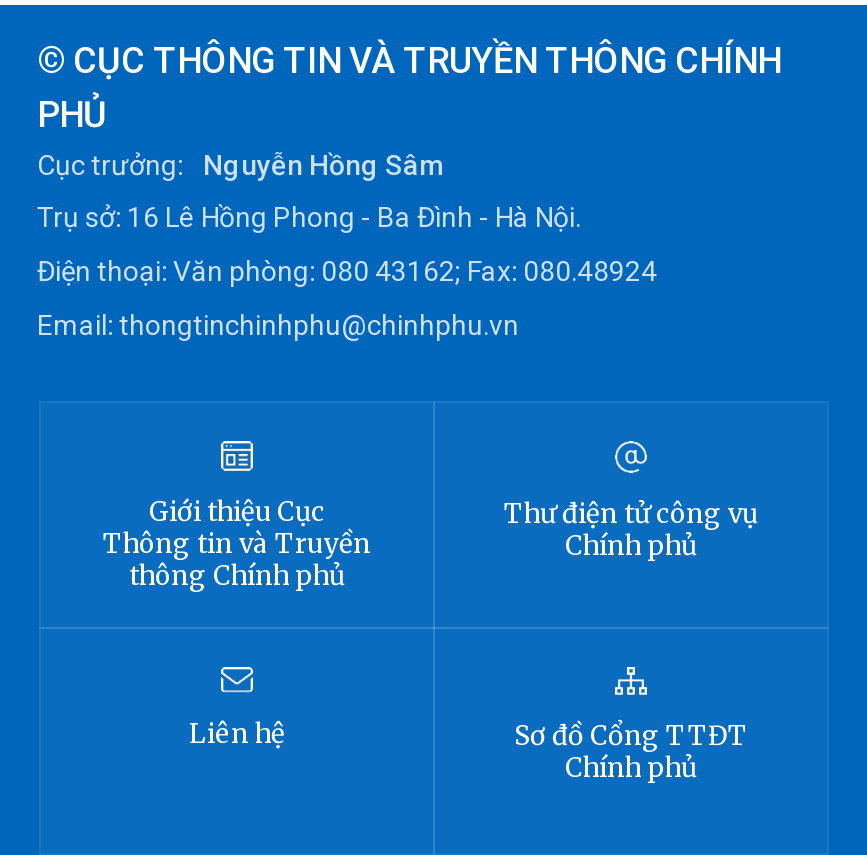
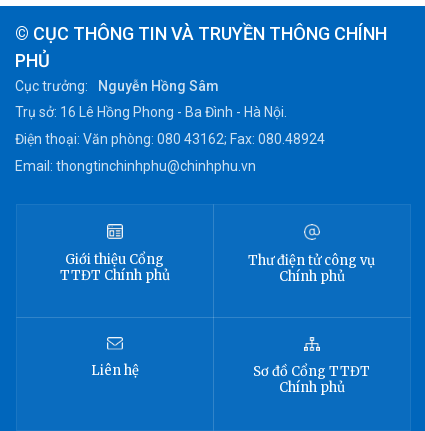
[103,495,371,593] Giới thiệu Cục | Thông tin và Truyền | thông Chính phủ -> [60,251,170,284] Giới thiệu Cổng | TTĐT Chính phủ

